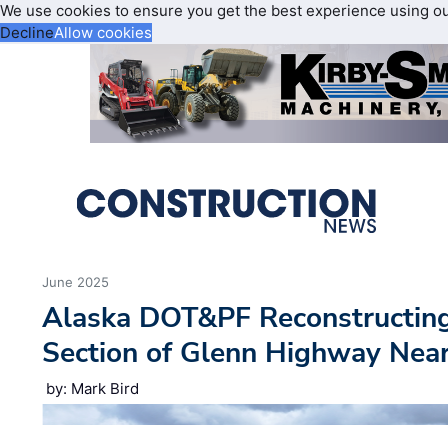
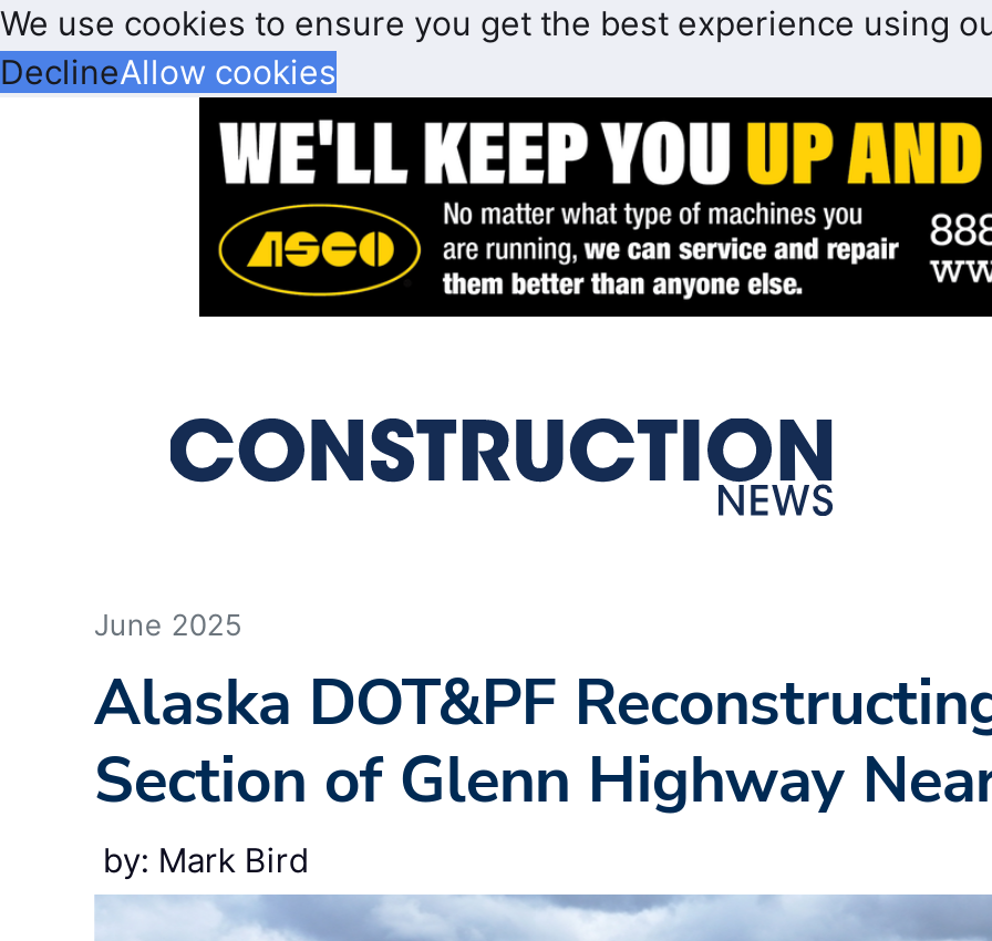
[90,44,445,143] [image] -> [197,95,985,319] [image]

